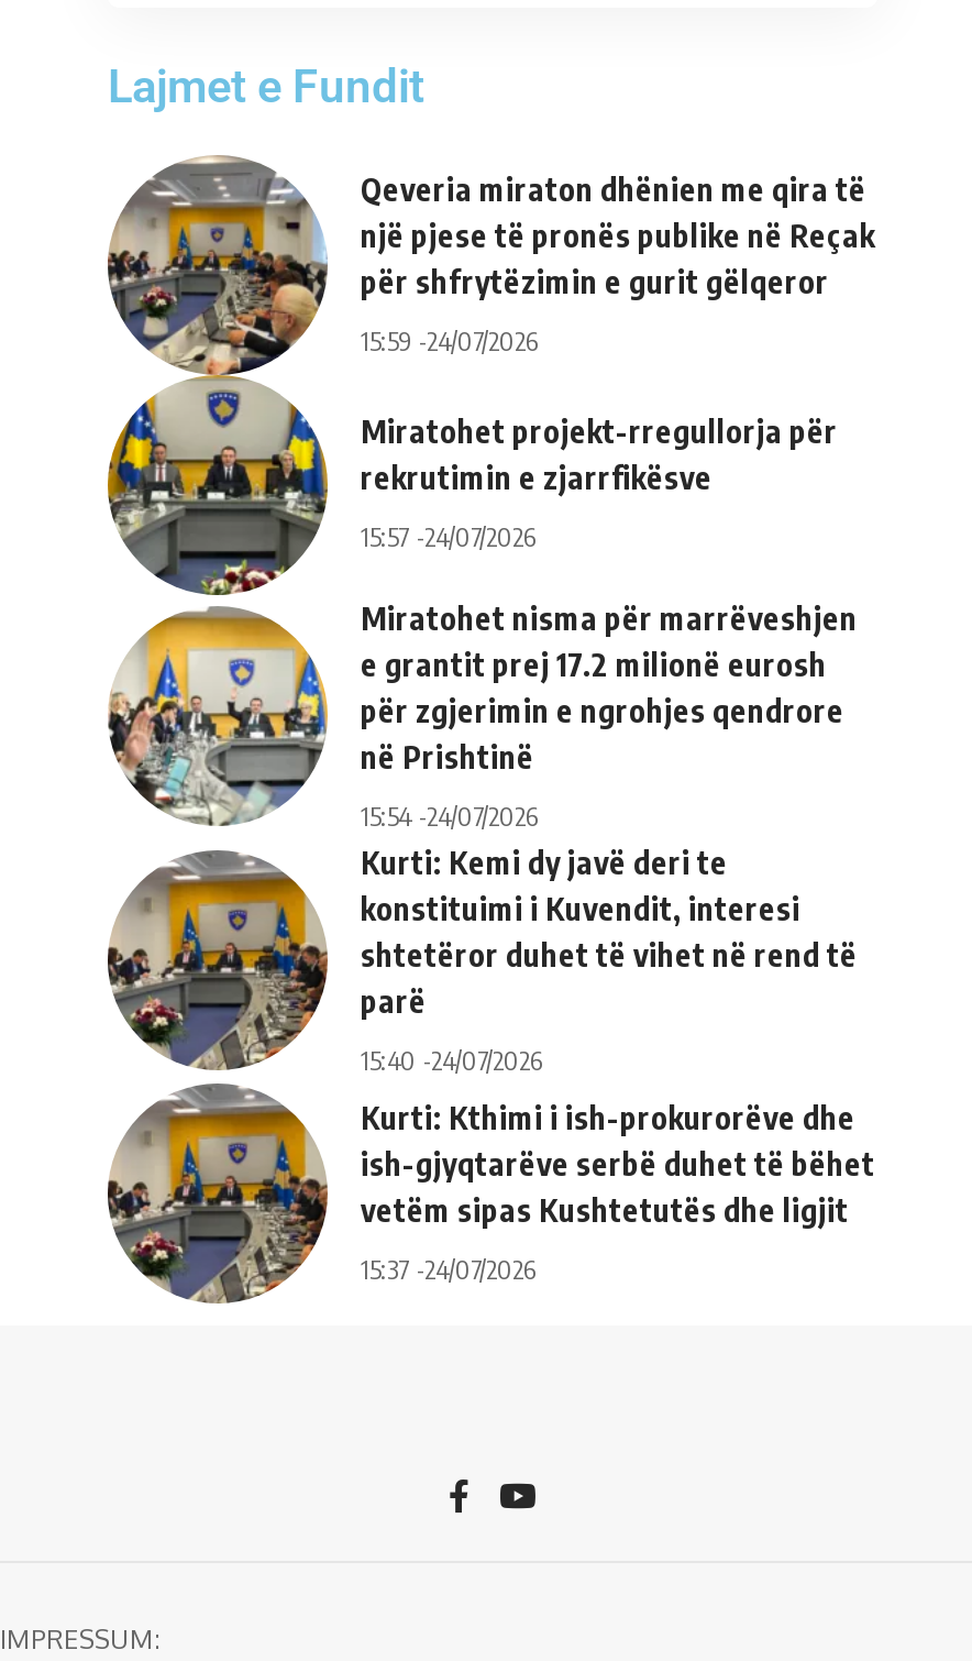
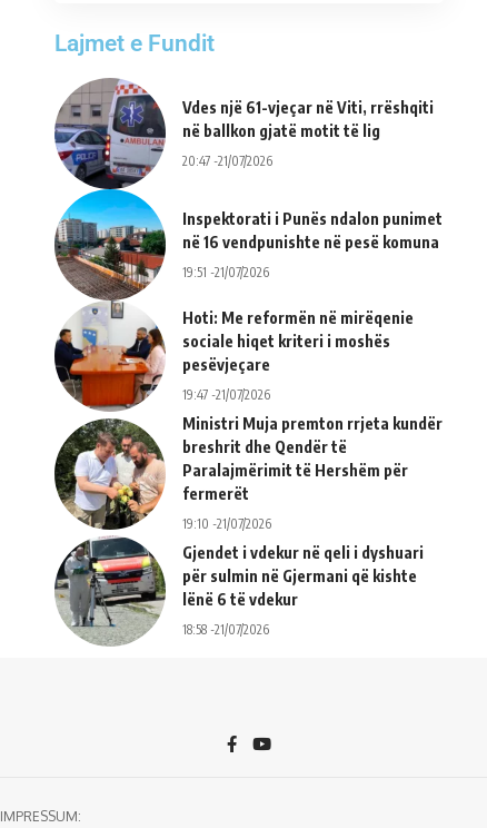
[106,156,875,1285] [image] | Qeveria miraton dhënien me qira të | një pjese të pronës publike në Reçak | për shfrytëzimin e gurit gëlqeror | 15:59 -24/07/2026 | Miratohet projekt-rregullorja për | rekrutimin e zjarrfikësve | 15:57 -24/07/2026 | Miratohet nisma për marrëveshjen | e grantit prej 17.2 milionë eurosh | për zgjerimin e ngrohjes qendrore | në Prishtinë | 15:54 -24/07/2026 | Kurti: Kemi dy javë deri te | konstituimi i Kuvendit, interesi | shtetëror duhet të vihet në rend të | parë | 15:40 -24/07/2026 | Kurti: Kthimi i ish-prokurorëve dhe | ish-gjyqtarëve serbë duhet të bëhet | vetëm sipas Kushtetutës dhe ligjit | 15:37 -24/07/2026 -> [54,78,443,638] [image] | Vdes një 61-vjeçar në Viti, rrëshqiti | në ballkon gjatë motit të lig | 20:47 -21/07/2026 | Inspektorati i Punës ndalon punimet | në 16 vendpunishte në pesë komuna | 19:51 -21/07/2026 | Hoti: Me reformën në mirëqenie | sociale hiqet kriteri i moshës | pesëvjeçare | 19:47 -21/07/2026 | Ministri Muja premton rrjeta kundër | breshrit dhe Qendër të | Paralajmërimit të Hershëm për | fermerët | 19:10 -21/07/2026 | Gjendet i vdekur në qeli i dyshuari | për sulmin në Gjermani që kishte | lënë 6 të vdekur | 18:58 -21/07/2026
[108,856,328,1069] [image] -> [54,420,165,530] [image]
[108,1085,328,1302] [image] -> [54,538,166,645] [image]

